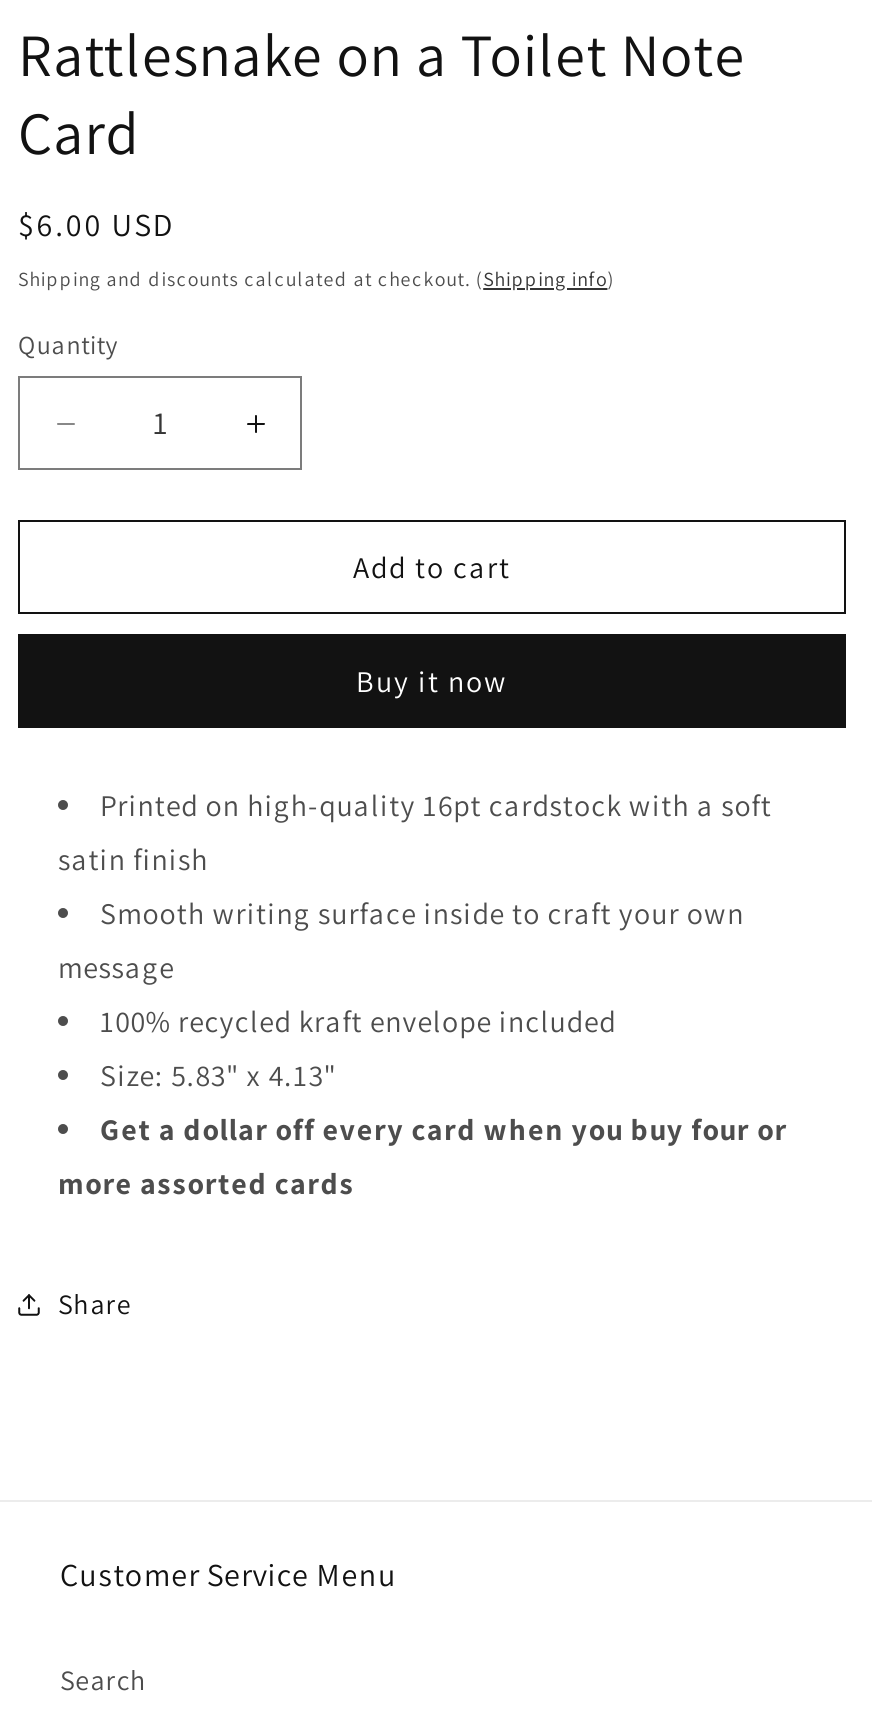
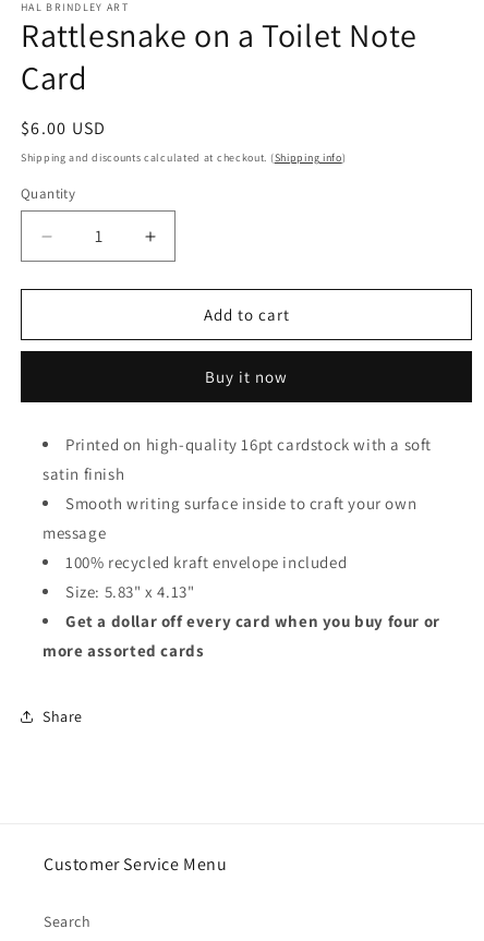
none -> [21,0,128,15] HAL BRINDLEY ART

